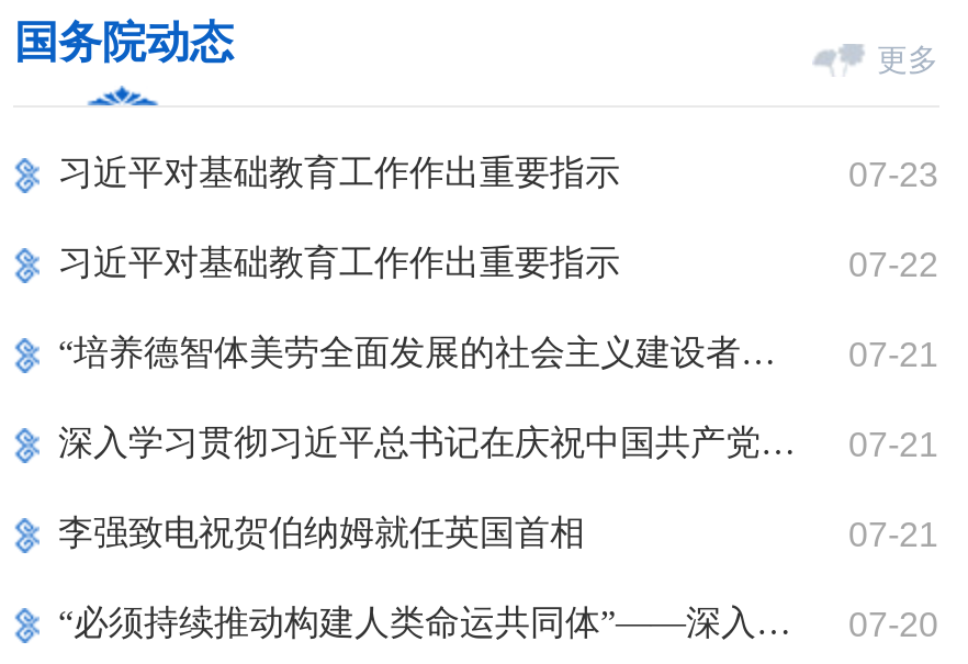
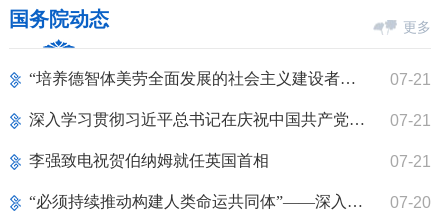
[58,154,938,282] 习近平对基础教育工作作出重要指示 | 07-23 | 习近平对基础教育工作作出重要指示 | 07-22 -> none

